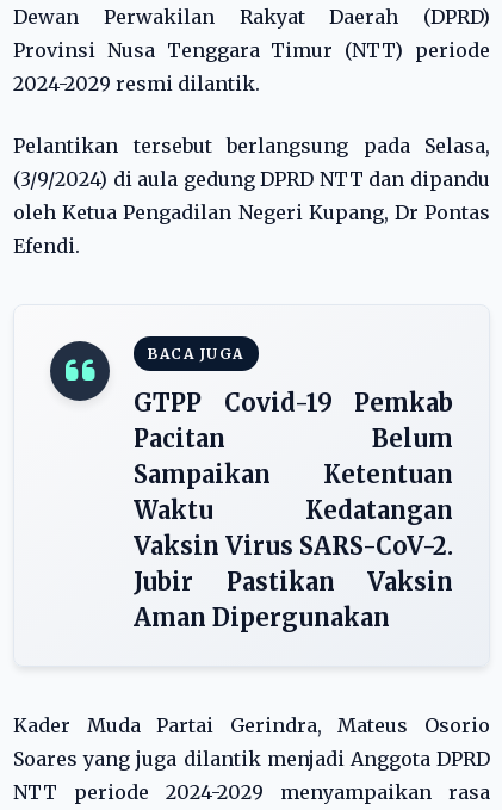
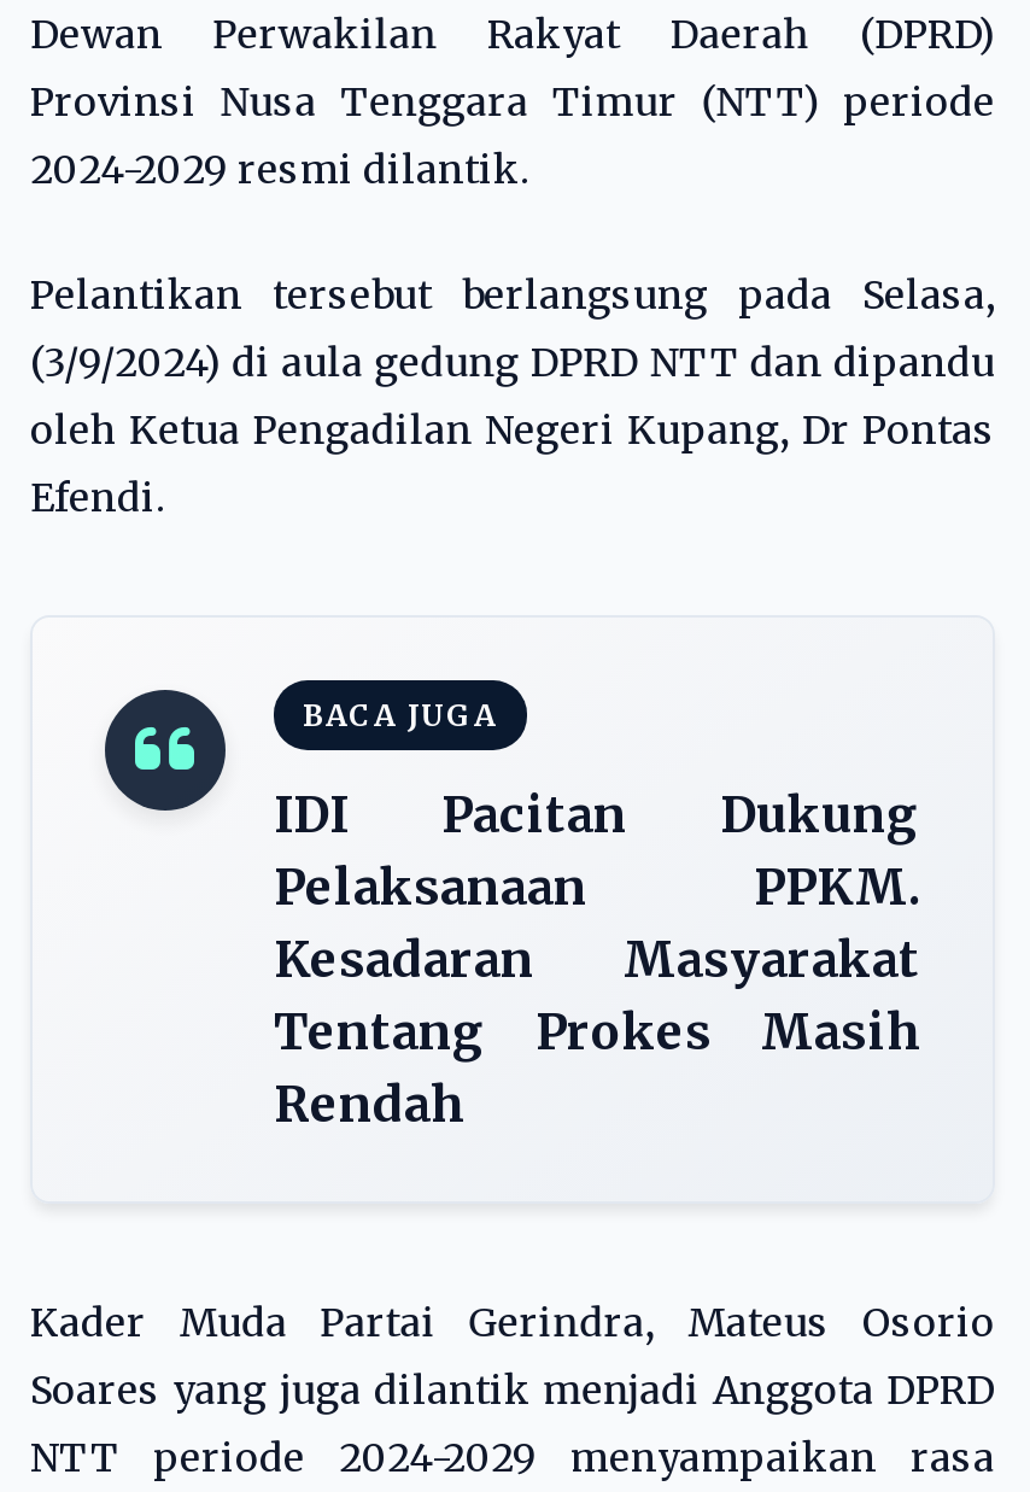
[134,388,453,632] GTPP Covid-19 Pemkab | Pacitan Belum | Sampaikan Ketentuan | Waktu Kedatangan | Vaksin Virus SARS-CoV-2. | Jubir Pastikan Vaksin | Aman Dipergunakan -> [274,784,920,1134] IDI Pacitan Dukung | Pelaksanaan PPKM. | Kesadaran Masyarakat | Tentang Prokes Masih | Rendah

